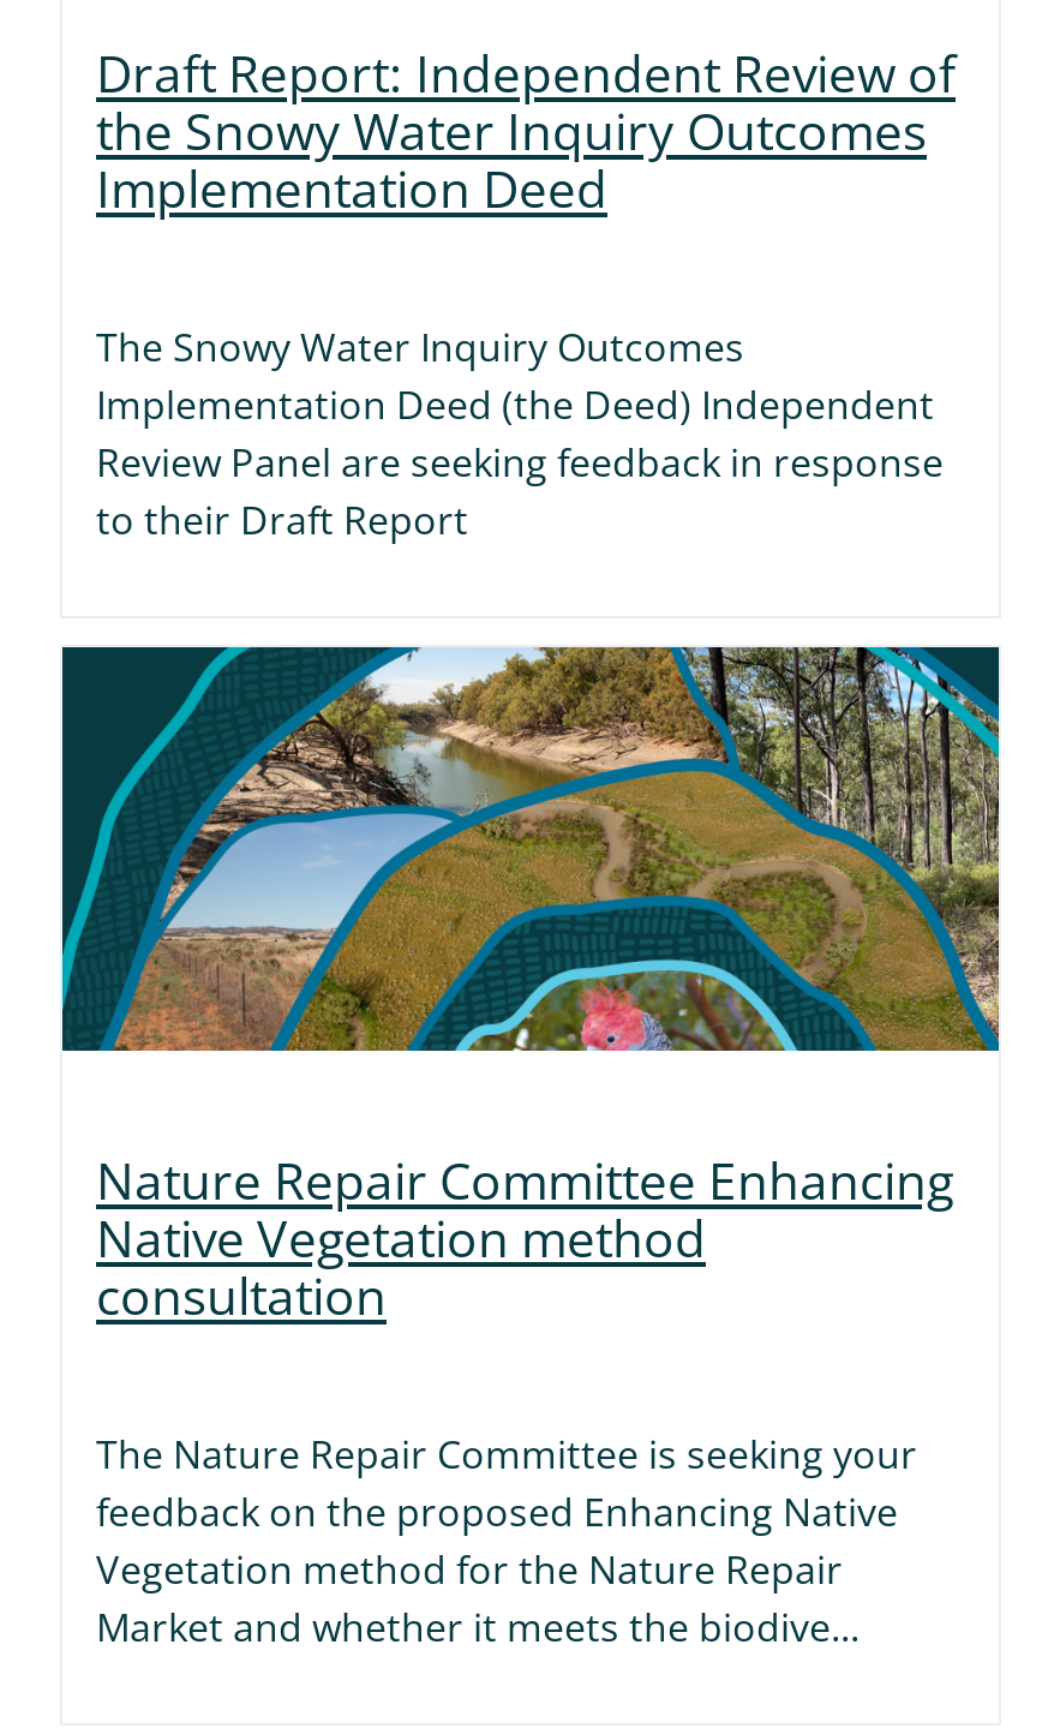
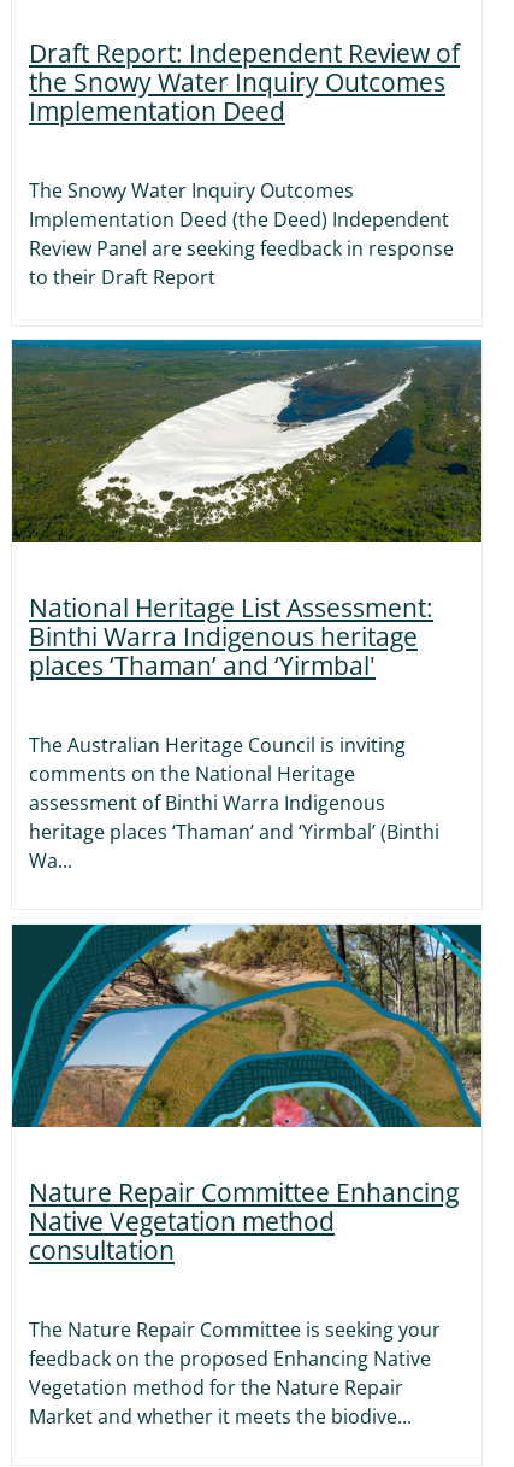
none -> [11,339,483,874] [image] | National Heritage List Assessment: | Binthi Warra Indigenous heritage | places ‘Thaman’ and ‘Yirmbal' | The Australian Heritage Council is inviting | comments on the National Heritage | assessment of Binthi Warra Indigenous | heritage places ‘Thaman’ and ‘Yirmbal’ (Binthi | Wa...

